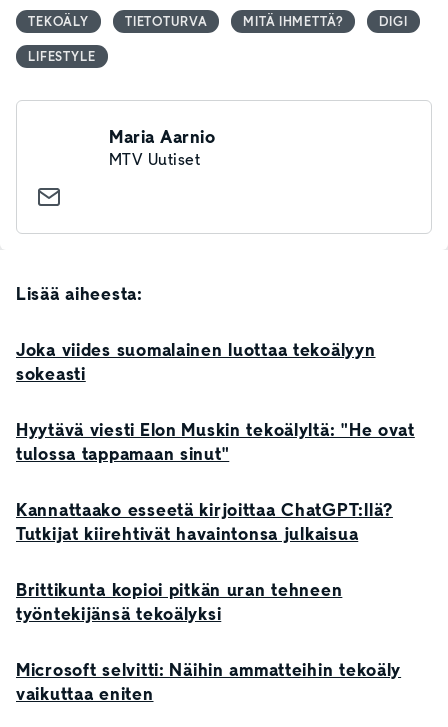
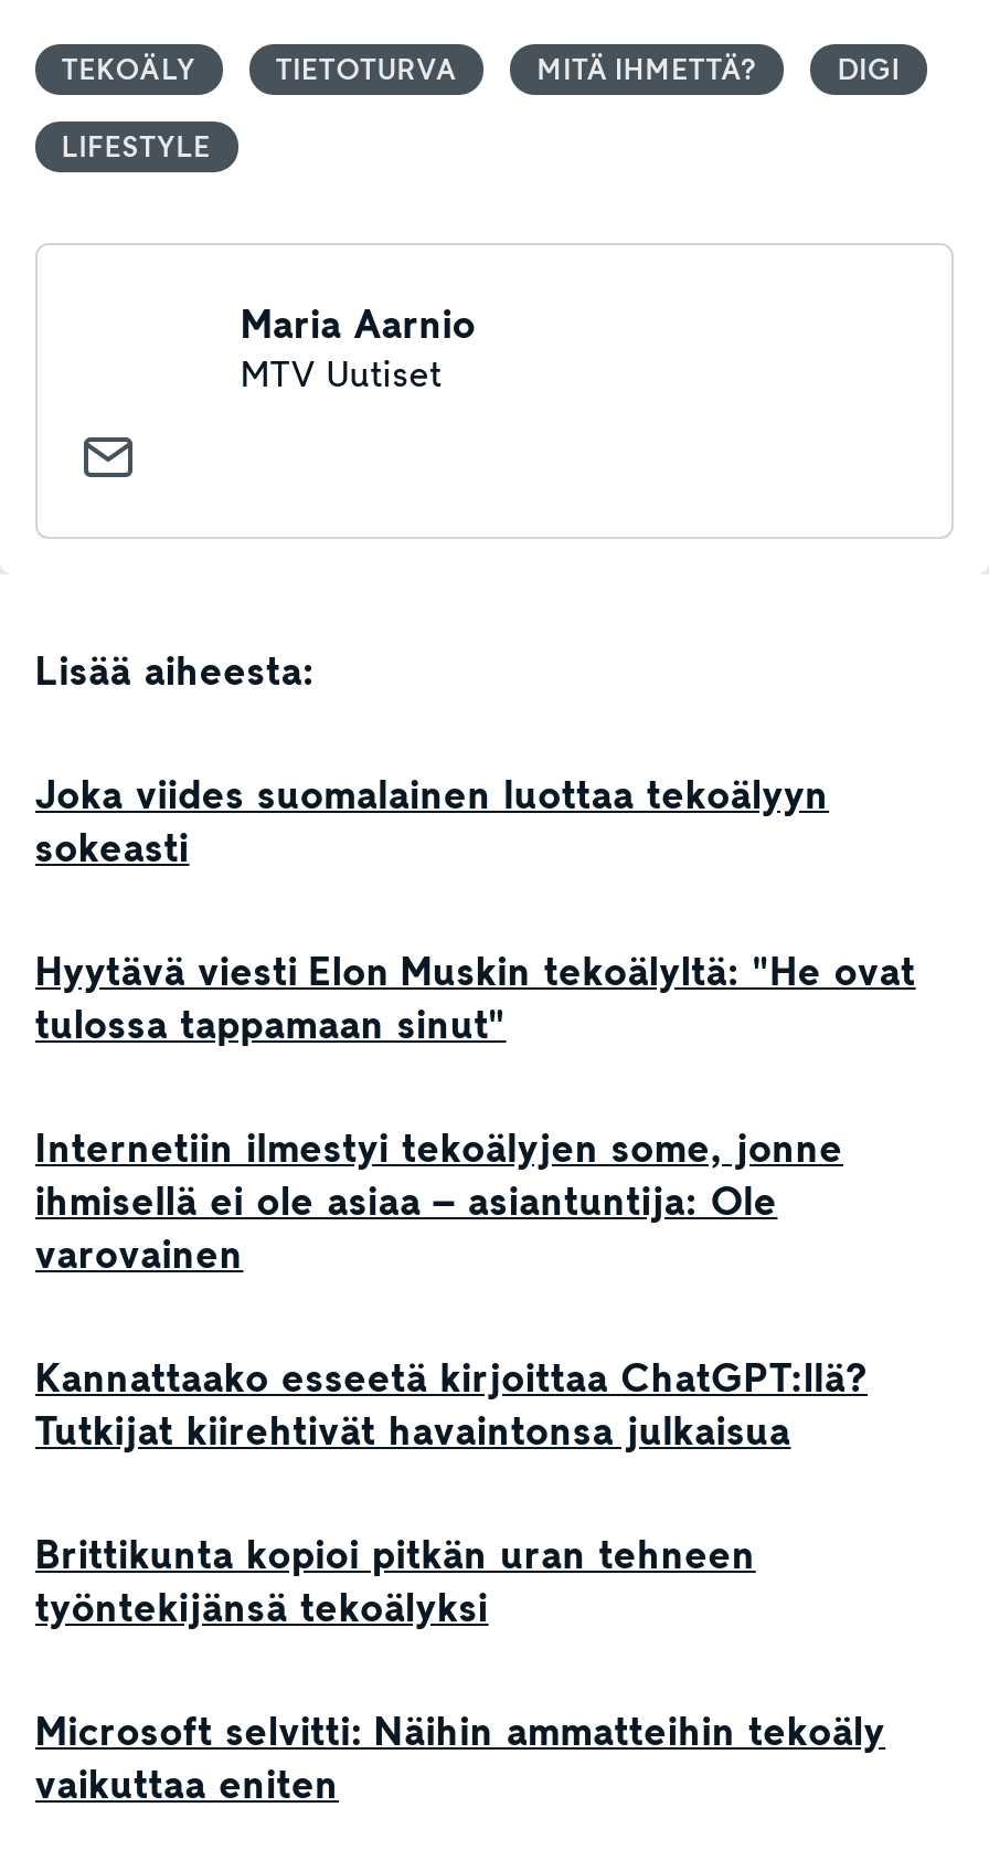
none -> [35,1122,843,1281] Internetiin ilmestyi tekoälyjen some, jonne | ihmisellä ei ole asiaa – asiantuntija: Ole | varovainen

